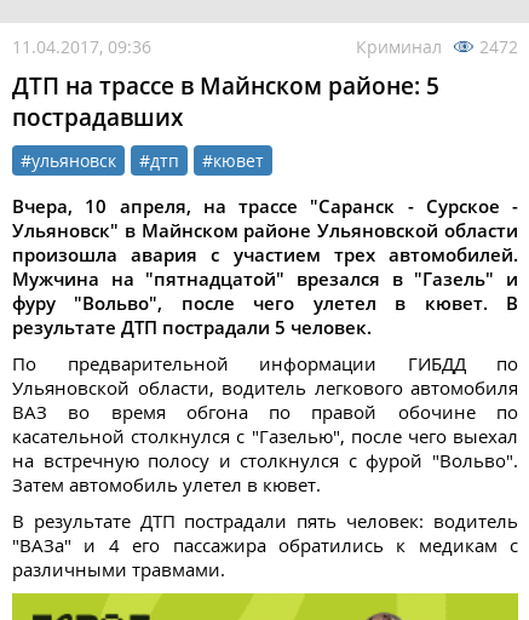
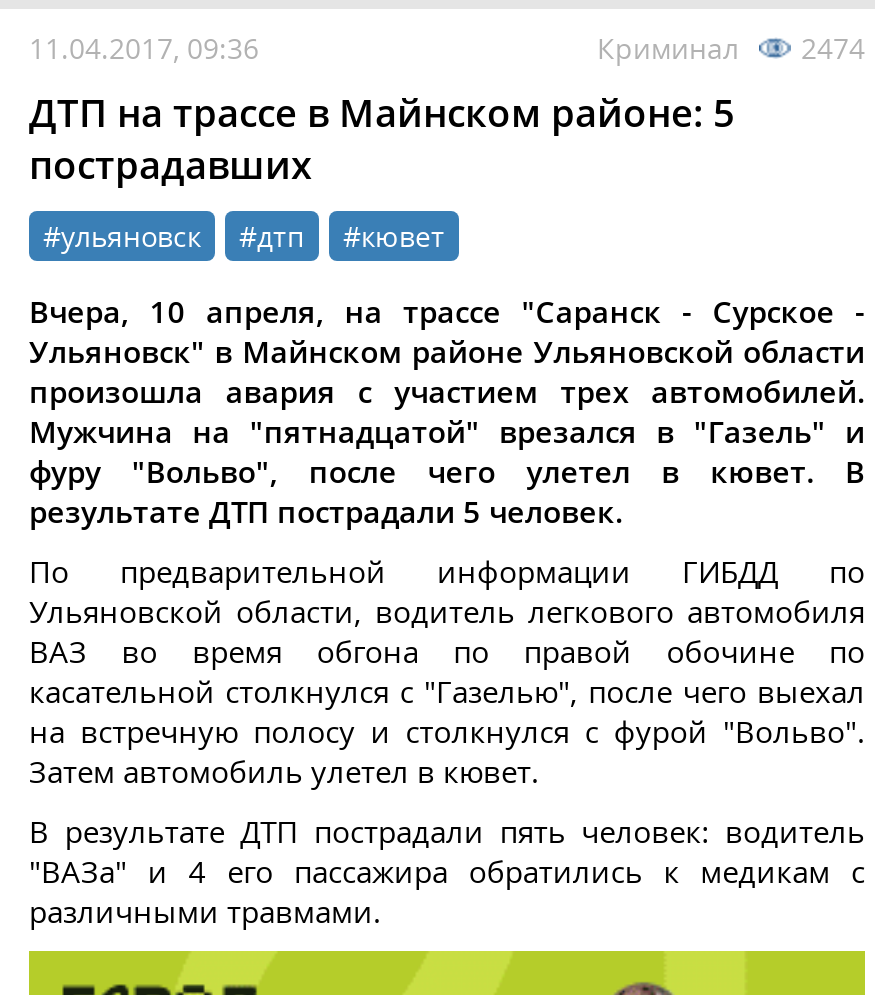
[356,35,518,58] Криминал 2472 -> [597,29,865,67] Криминал 2474

